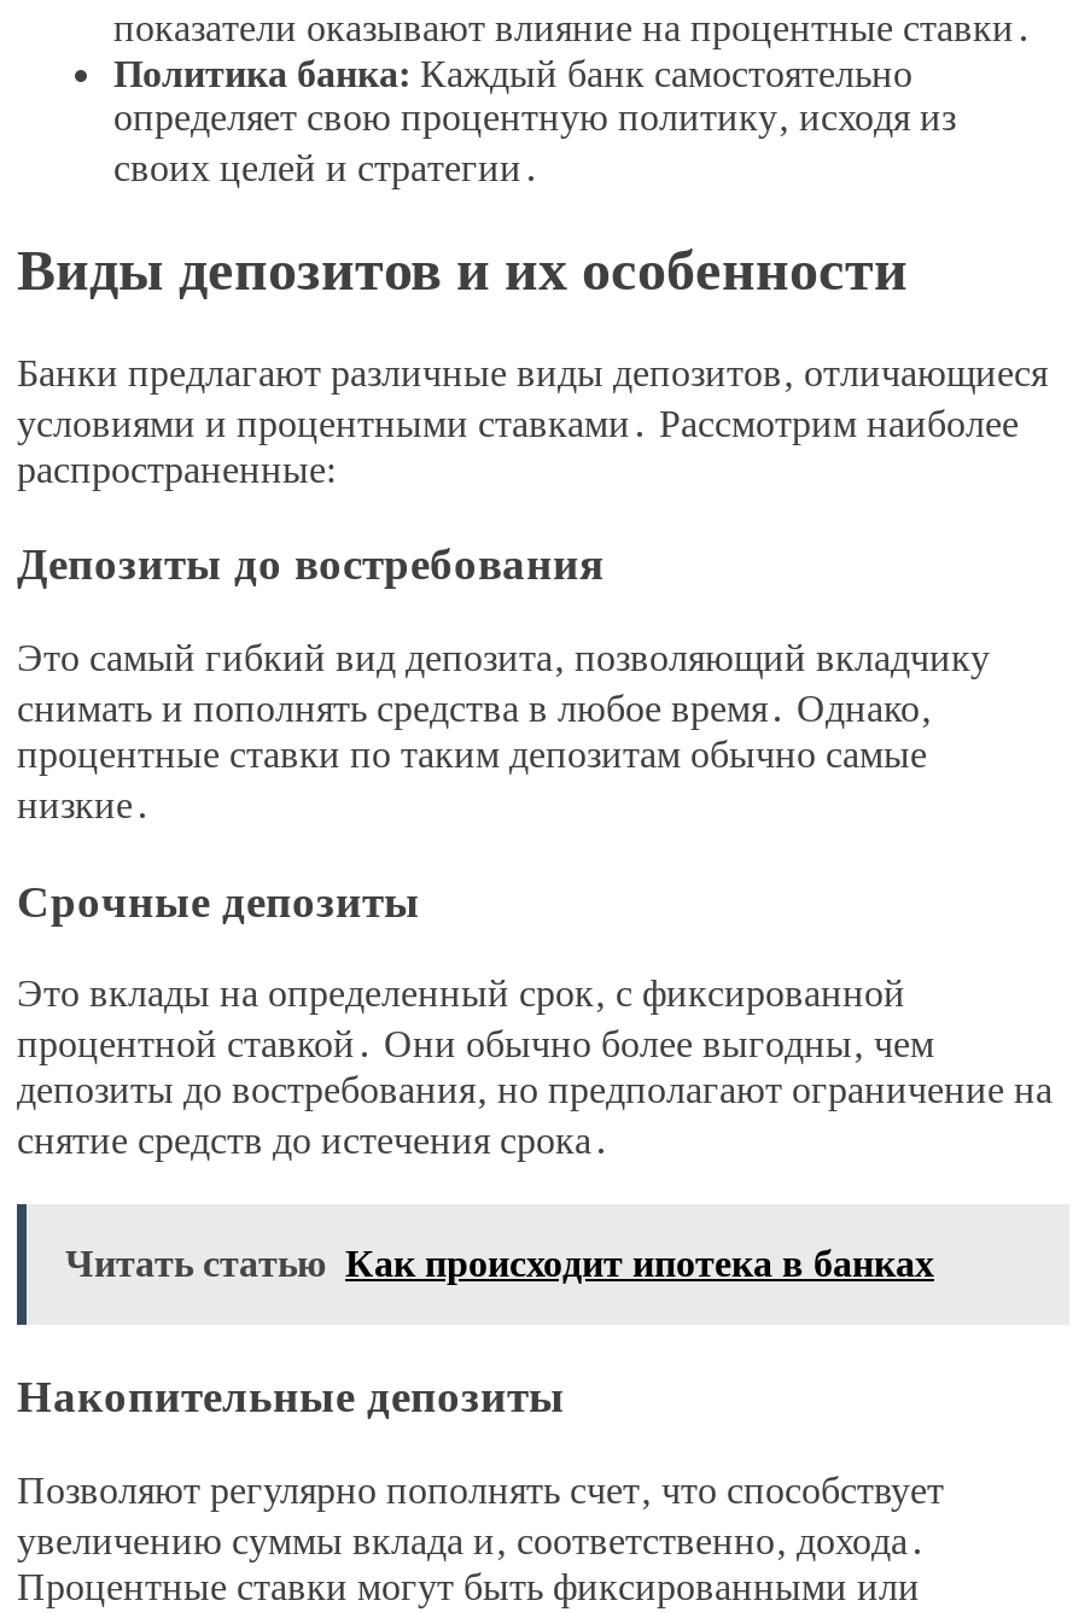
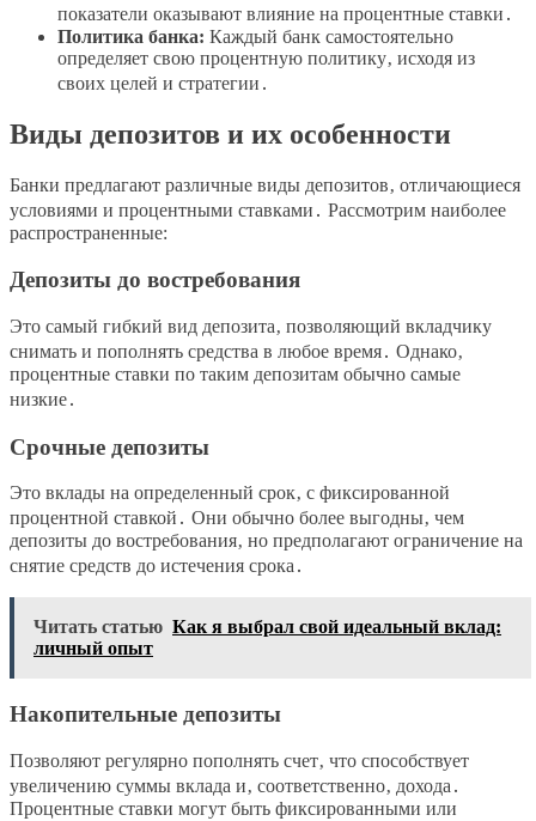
[65,1243,934,1284] Читать статью Как происходит ипотека в банках -> [33,617,501,658] Читать статью Как я выбрал свой идеальный вклад: | личный опыт

